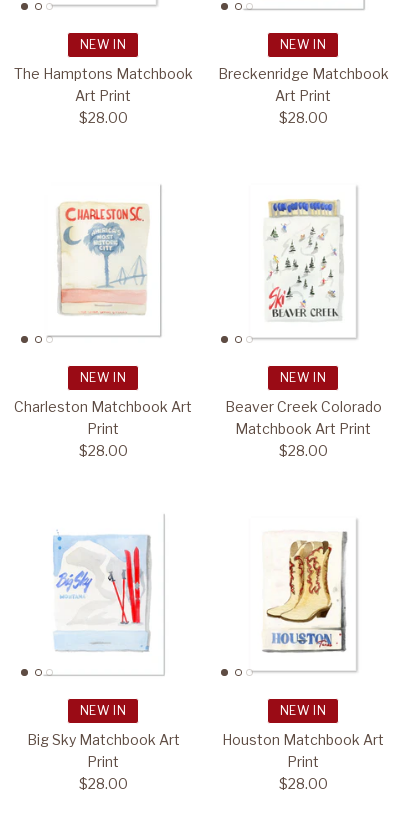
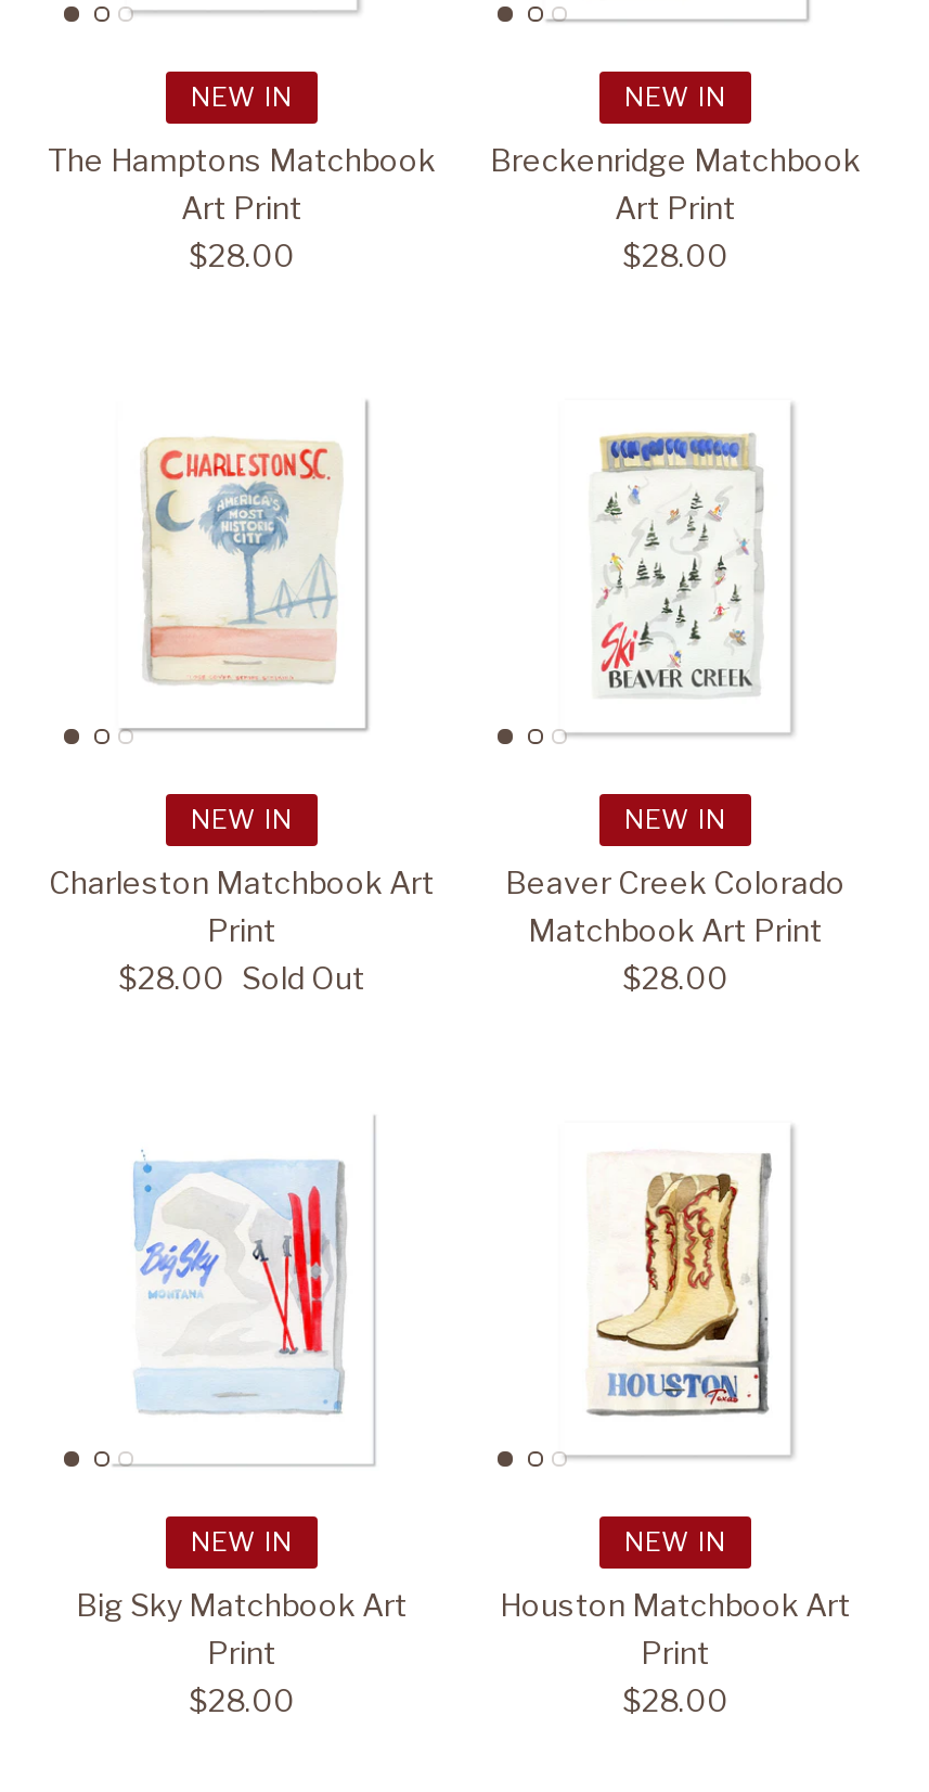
[78,442,127,459] $28.00 -> [118,958,365,995] $28.00 Sold Out

